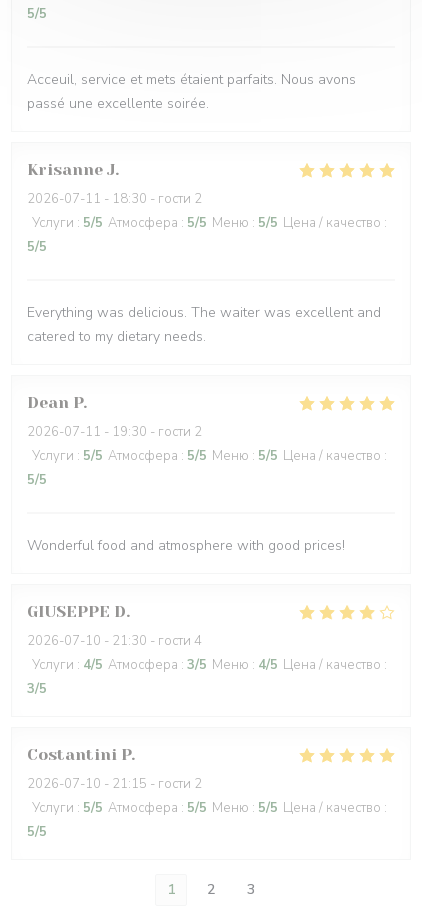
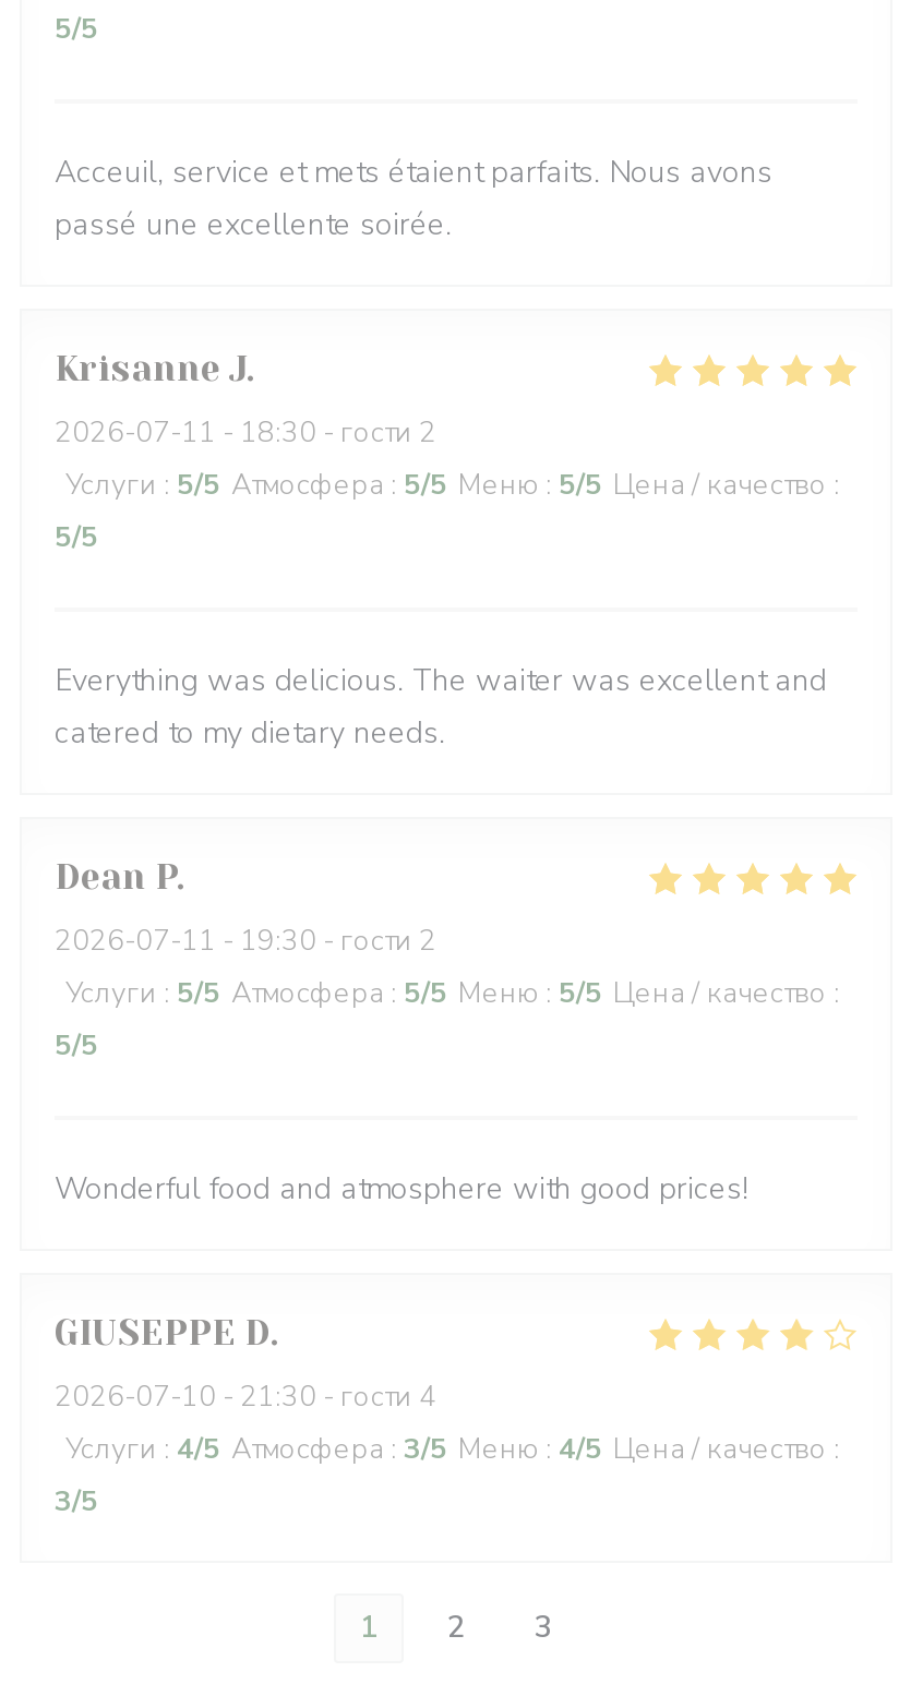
[27,745,387,841] Costantini P | 2026-07-10 - 21:15 - гости 2 | Услуги: 5/5 Атмосфера: 5/5 Меню: 5/5 Цена / качество: | 5/5 -> none

